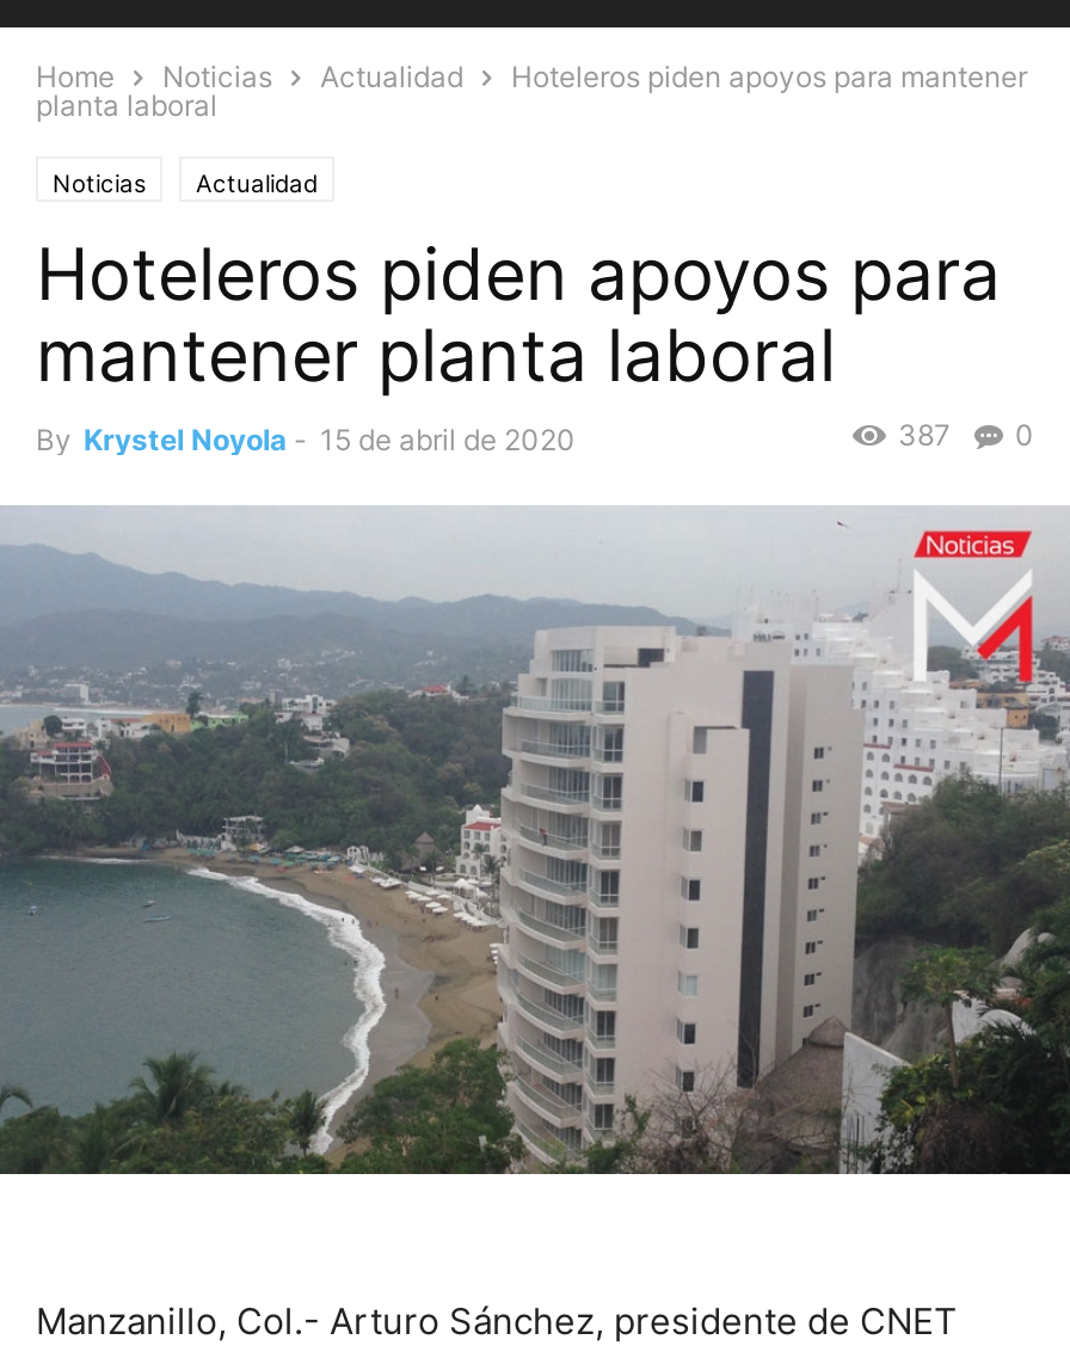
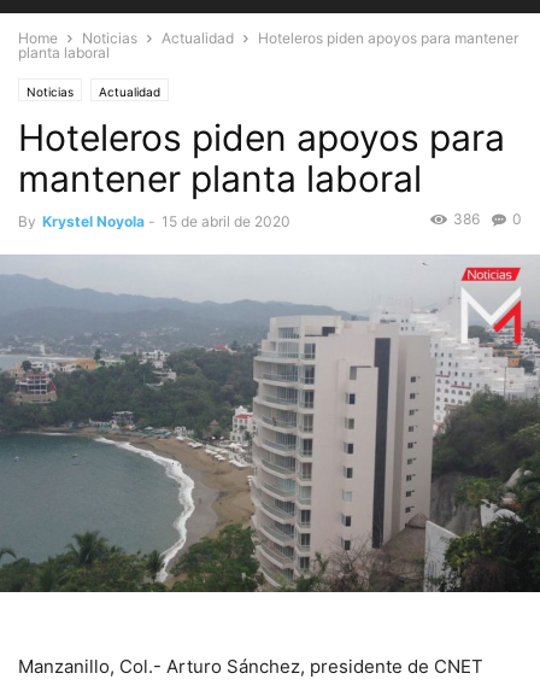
[898,417,1034,453] 387 0 -> [453,210,522,228] 386 0

